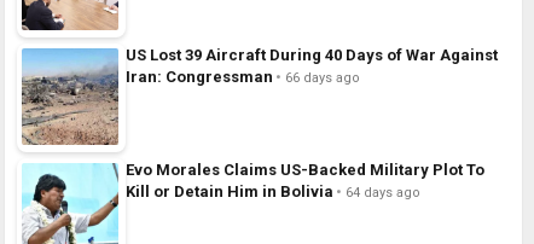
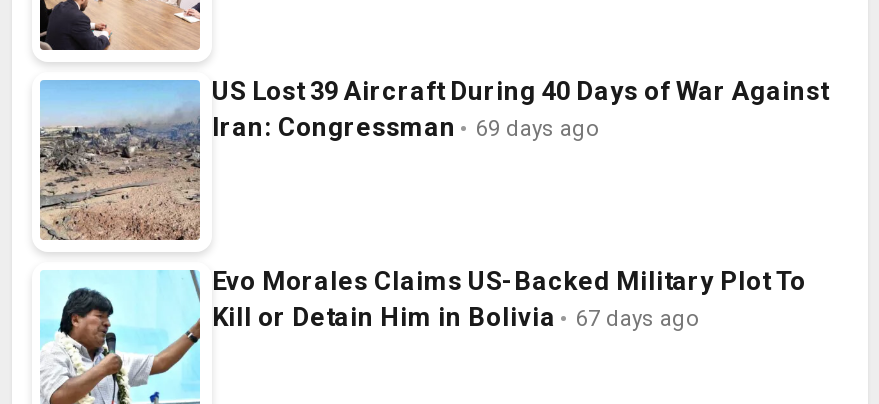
[126,68,360,86] Iran: Congressman 66 days ago -> [212,112,600,142] Iran: Congressman 69 days ago
[126,183,420,201] Kill or Detain Him in Bolivia 64 days ago -> [212,302,700,332] Kill or Detain Him in Bolivia 67 days ago

